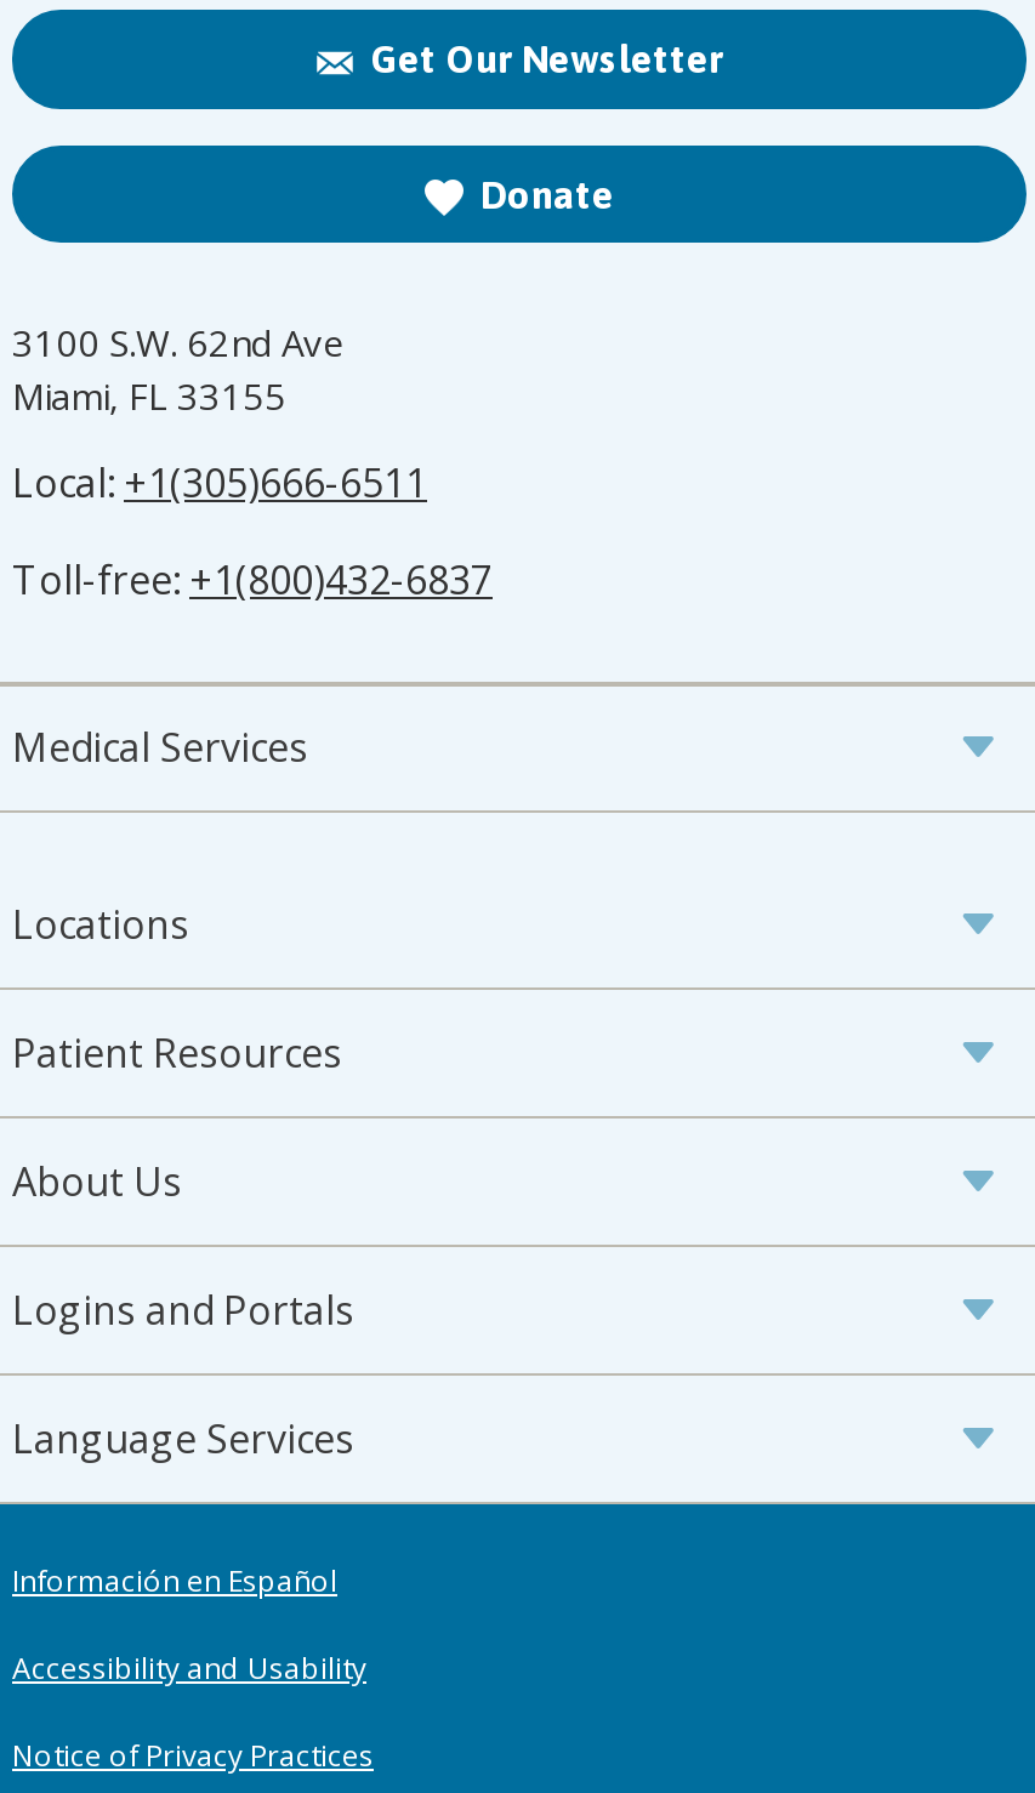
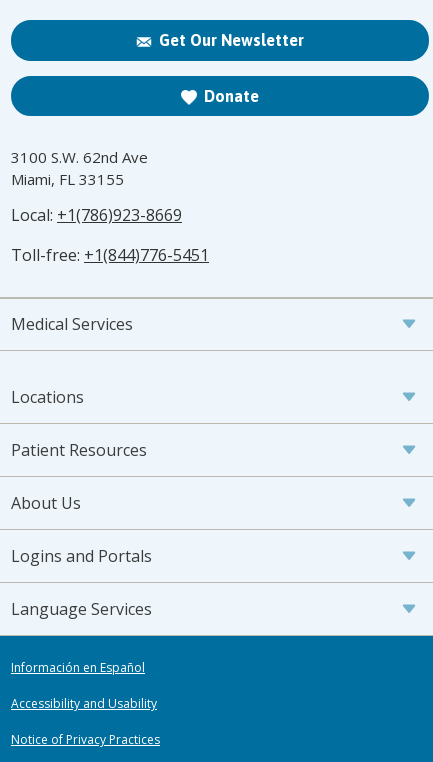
[12,455,427,509] Local: +1(305)666-6511 -> [11,204,182,226] Local: +1(786)923-8669
[12,552,493,606] Toll-free: +1(800)432-6837 -> [11,244,209,266] Toll-free: +1(844)776-5451

